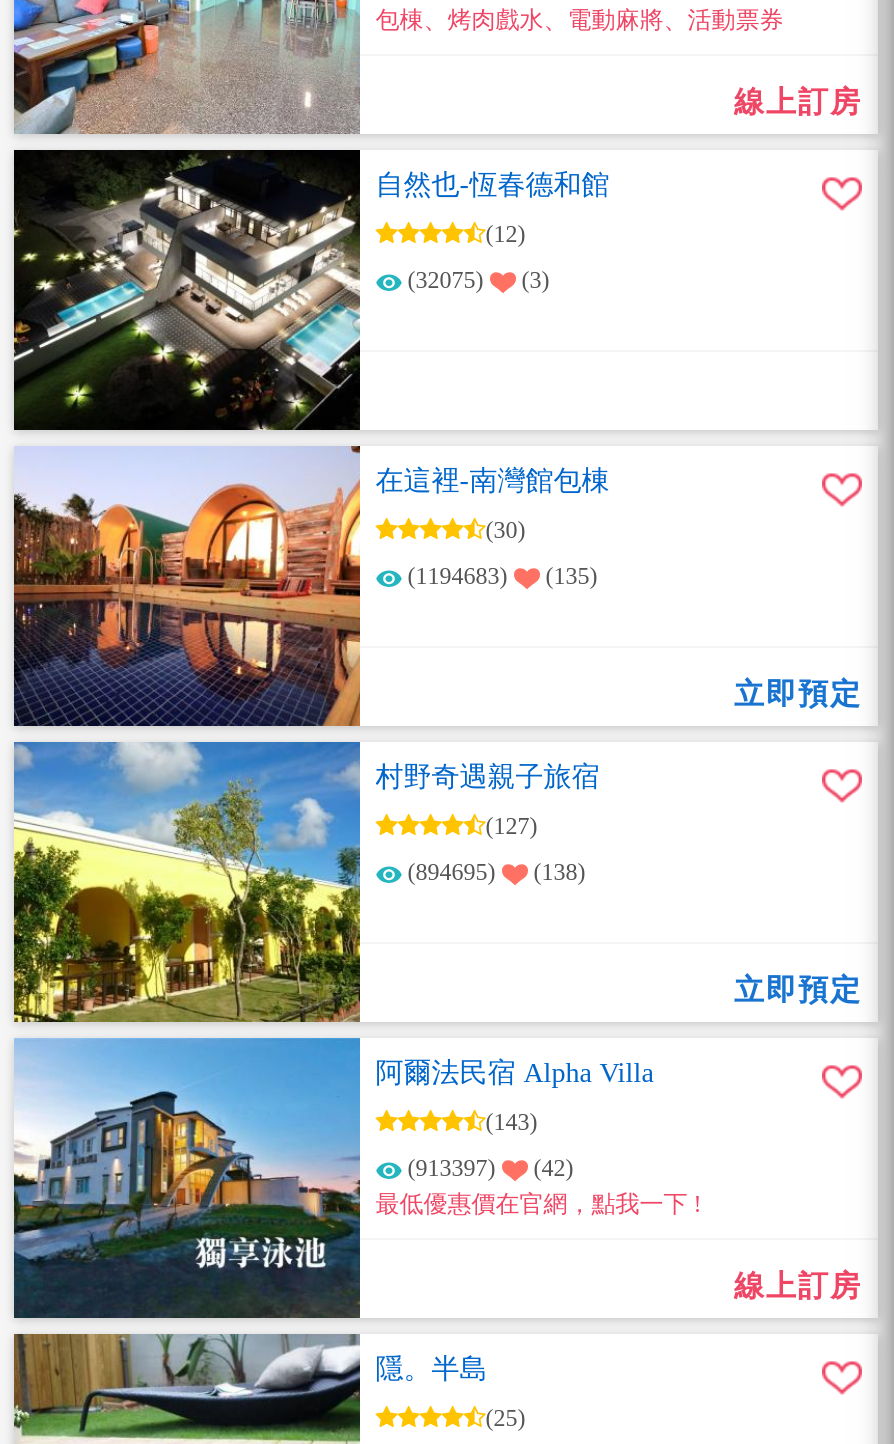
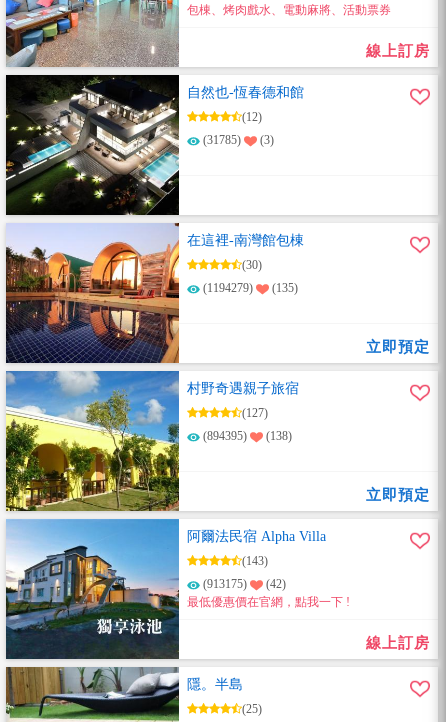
[408,266,550,294] (32075) (3) -> [203,133,274,147] (31785) (3)
[408,562,598,590] (1194683) (135) -> [203,281,298,295] (1194279) (135)
[408,858,586,886] (894695) (138) -> [203,429,292,443] (894395) (138)
[408,1154,574,1182] (913397) (42) -> [203,577,286,591] (913175) (42)

